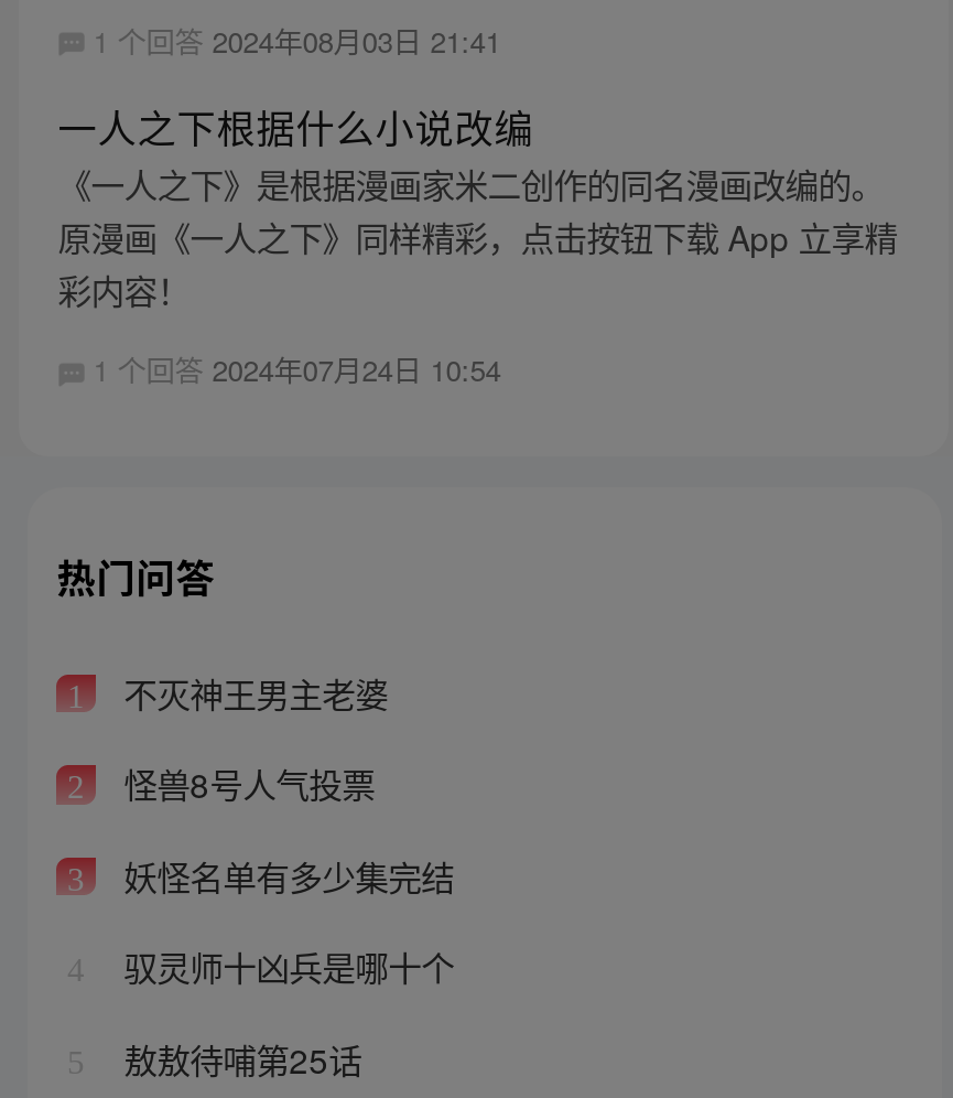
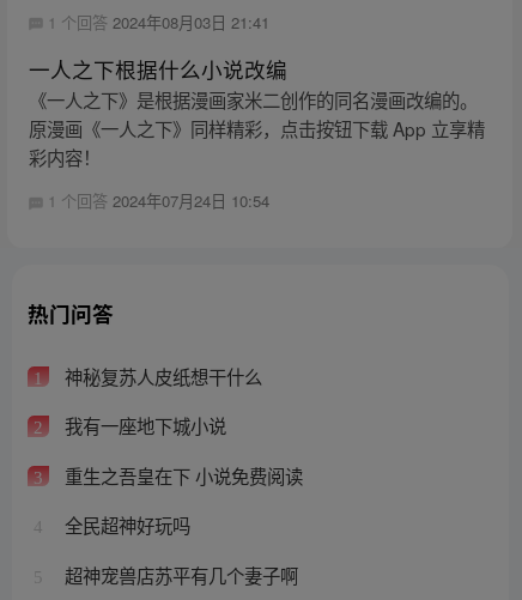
[115,667,388,716] 不灭神王男主老婆 -> [59,363,262,389] 神秘复苏人皮纸想干什么
[115,759,375,808] 怪兽8号人气投票 -> [59,412,226,439] 我有一座地下城小说
[115,851,454,899] 妖怪名单有多少集完结 -> [59,462,302,489] 重生之吾皇在下 小说免费阅读
[115,943,454,991] 驭灵师十凶兵是哪十个 -> [59,512,190,538] 全民超神好玩吗
[115,1034,362,1083] 敖敖待哺第25话 -> [59,562,298,588] 超神宠兽店苏平有几个妻子啊

